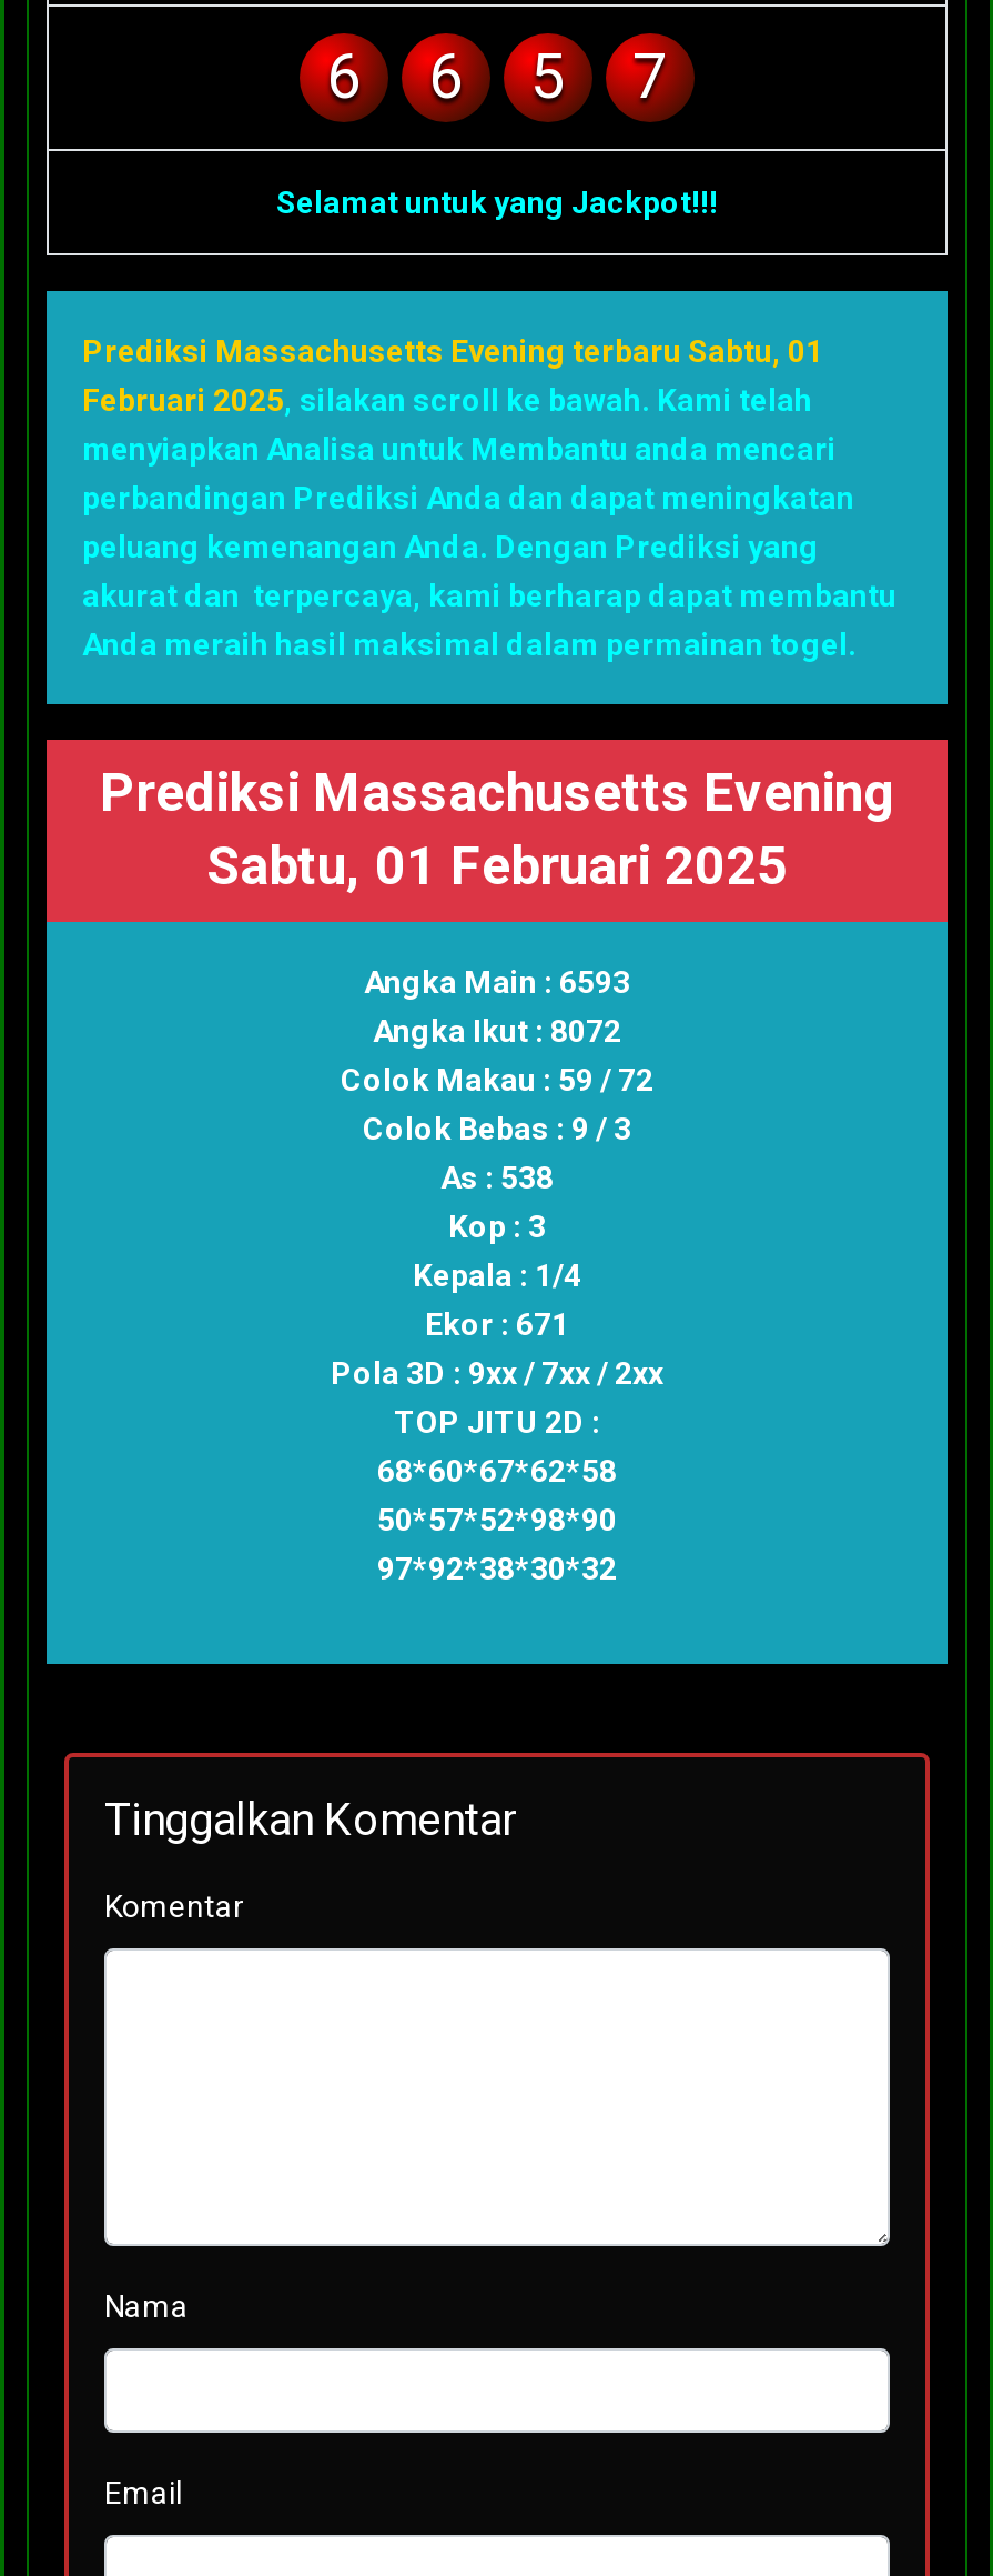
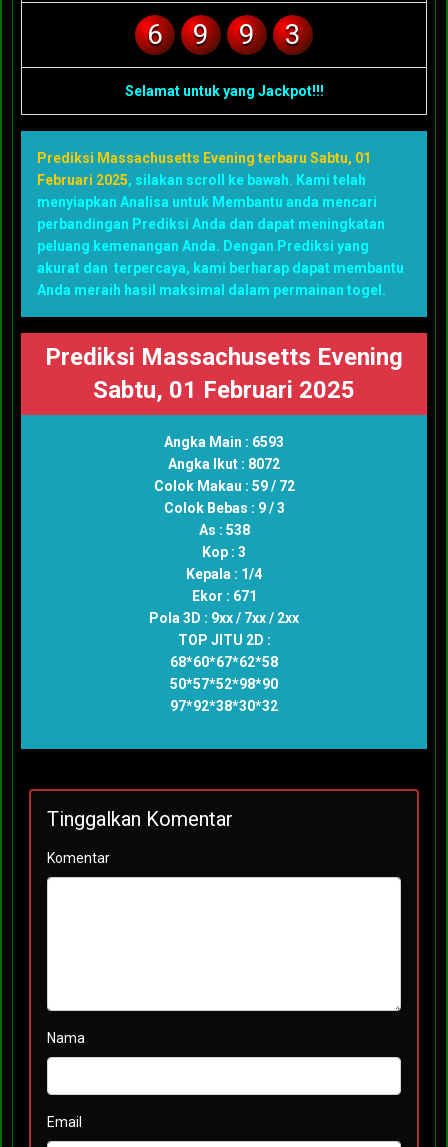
[428,39,464,112] 6 -> [193,17,209,50] 9
[530,39,566,112] 5 -> [239,17,255,50] 9
[632,39,668,112] 7 -> [285,17,301,50] 3

